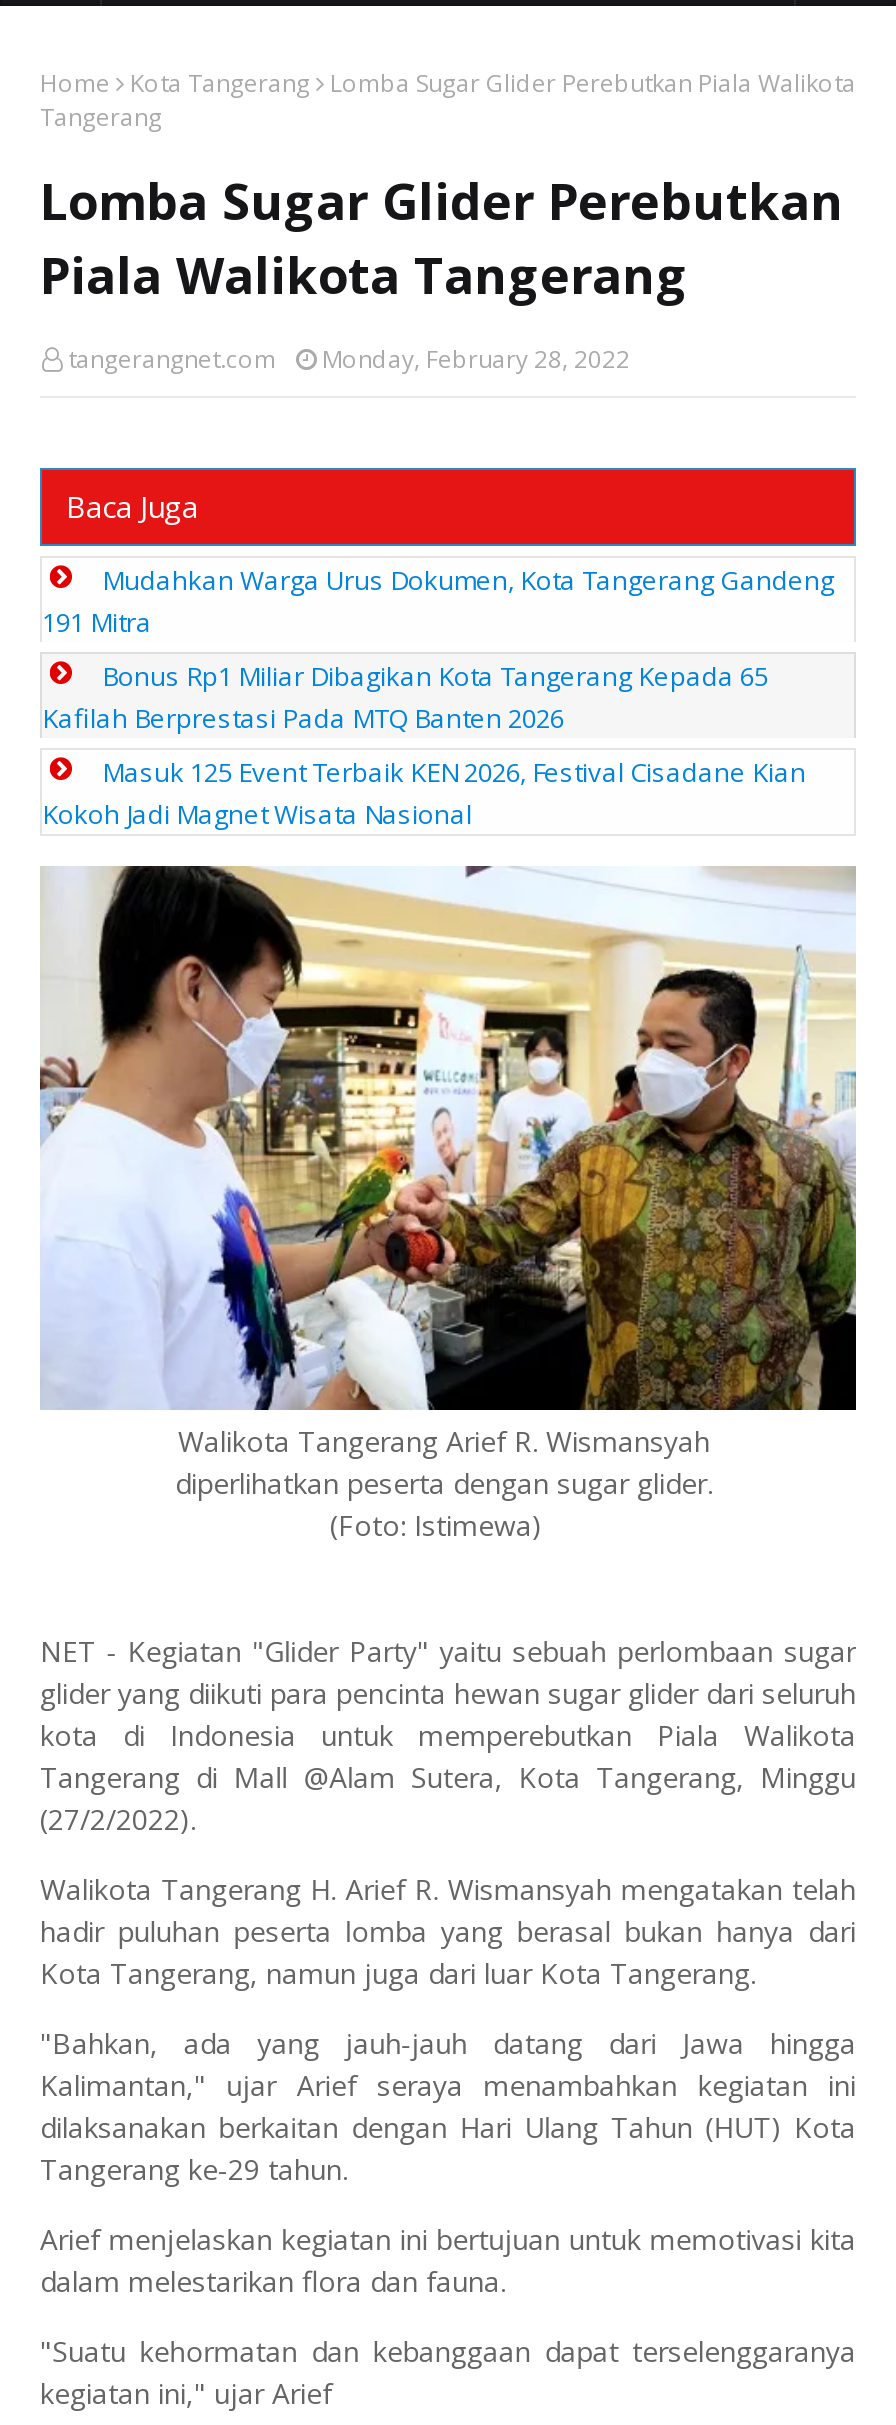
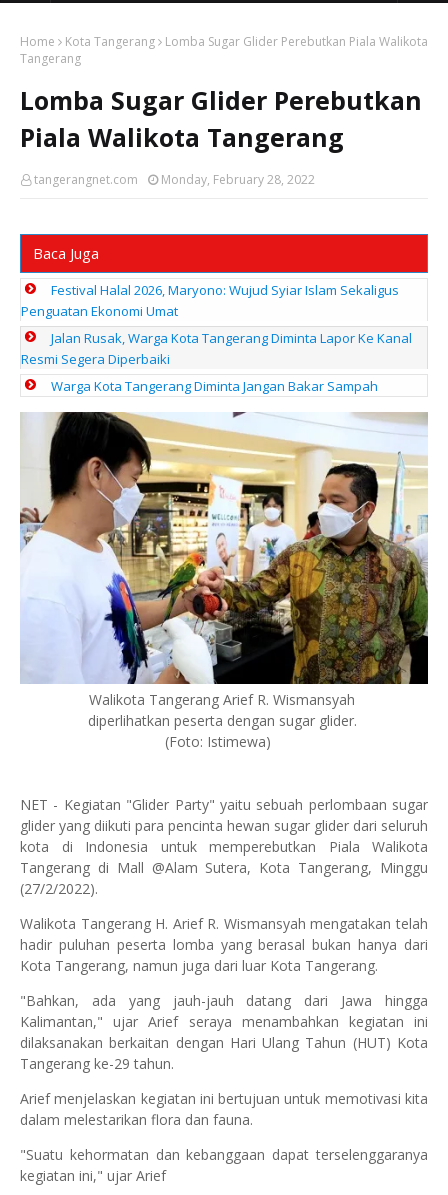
[42,562,834,640] Mudahkan Warga Urus Dokumen, Kota Tangerang Gandeng | 191 Mitra -> [21,281,399,320] Festival Halal 2026, Maryono: Wujud Syiar Islam Sekaligus | Penguatan Ekonomi Umat
[42,658,768,736] Bonus Rp1 Miliar Dibagikan Kota Tangerang Kepada 65 | Kafilah Berprestasi Pada MTQ Banten 2026 -> [21,329,412,368] Jalan Rusak, Warga Kota Tangerang Diminta Lapor Ke Kanal | Resmi Segera Diperbaiki
[42,754,806,832] Masuk 125 Event Terbaik KEN 2026, Festival Cisadane Kian | Kokoh Jadi Magnet Wisata Nasional -> [51,377,378,395] Warga Kota Tangerang Diminta Jangan Bakar Sampah

